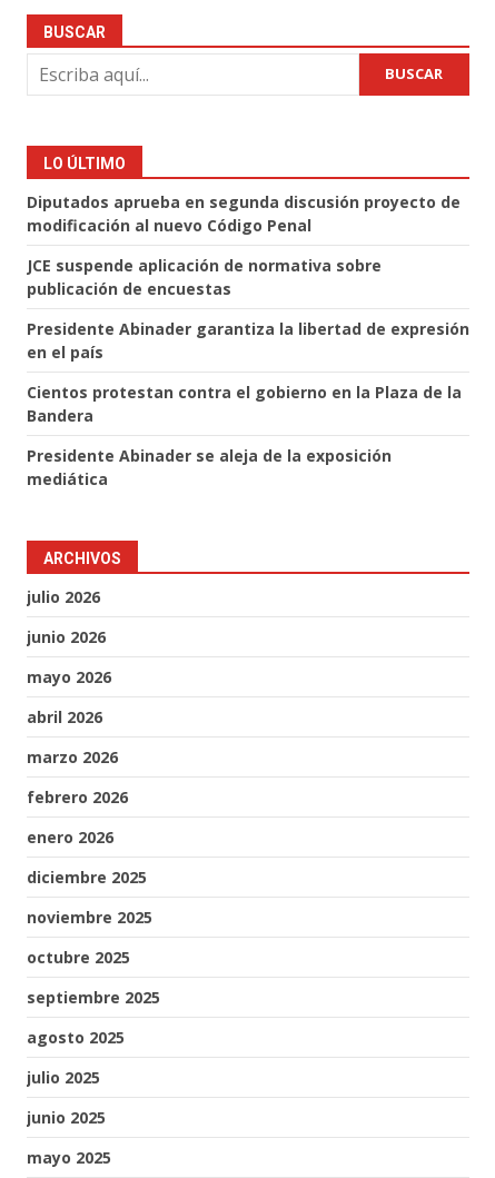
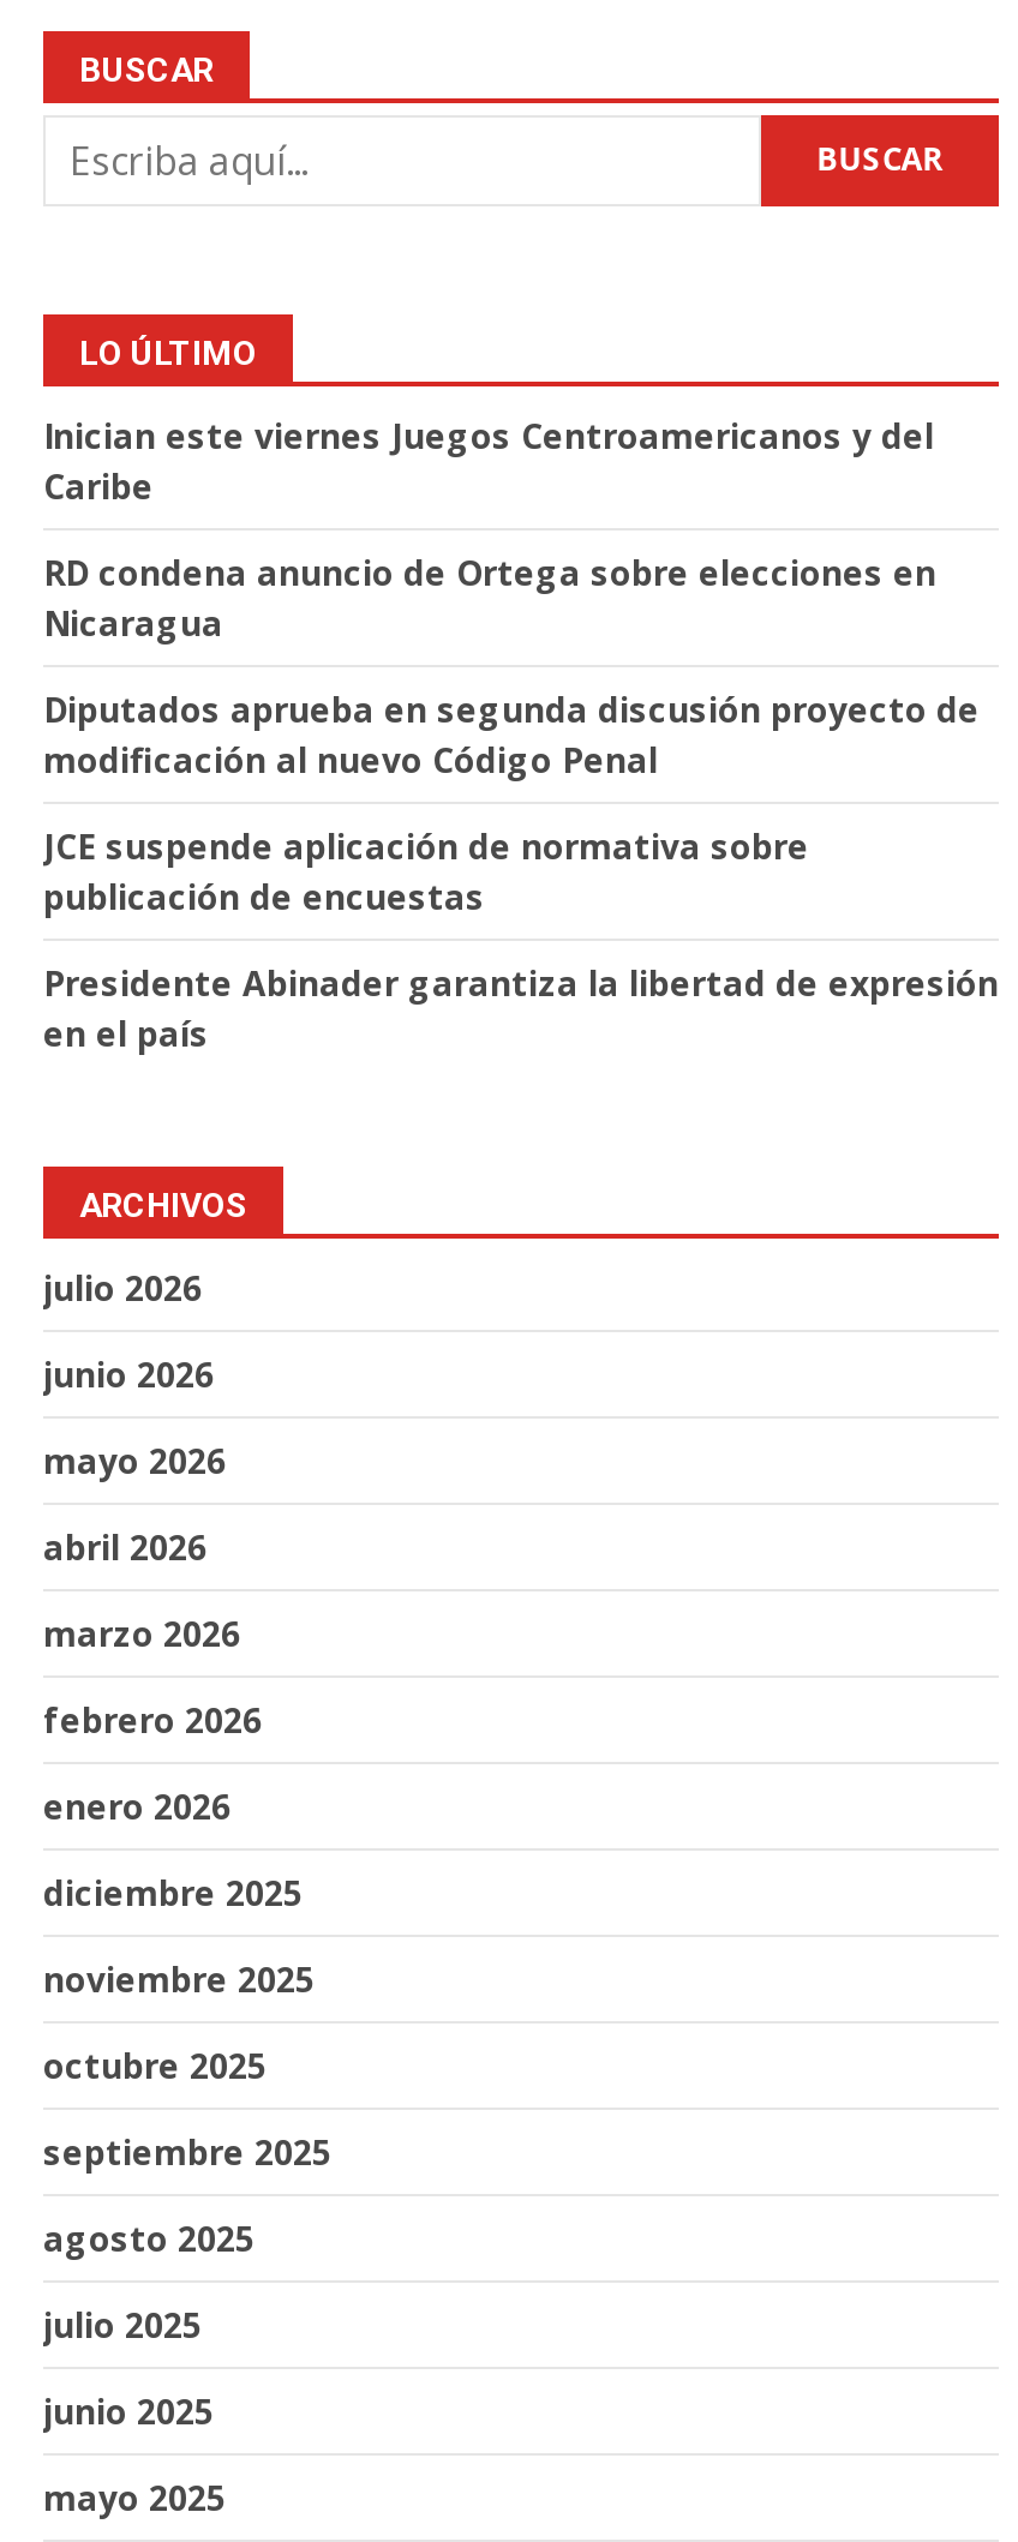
none -> [43,413,936,646] Inician este viernes Juegos Centroamericanos y del | Caribe | RD condena anuncio de Ortega sobre elecciones en | Nicaragua
moved [27,191,469,363] -> [43,687,999,1056]: Diputados aprueba en segunda discusión proyecto de | modificación al nuevo Código Penal | JCE suspende aplicación de normativa sobre | publicación de encuestas | Presidente Abinader garantiza la libertad de expresión | en el país
[27,382,462,489] Cientos protestan contra el gobierno en la Plaza de la | Bandera | Presidente Abinader se aleja de la exposición | mediática -> none

